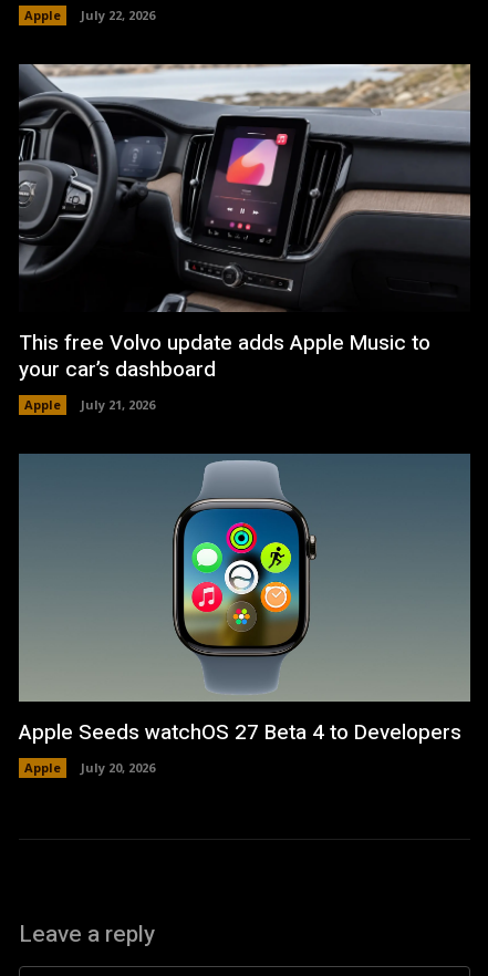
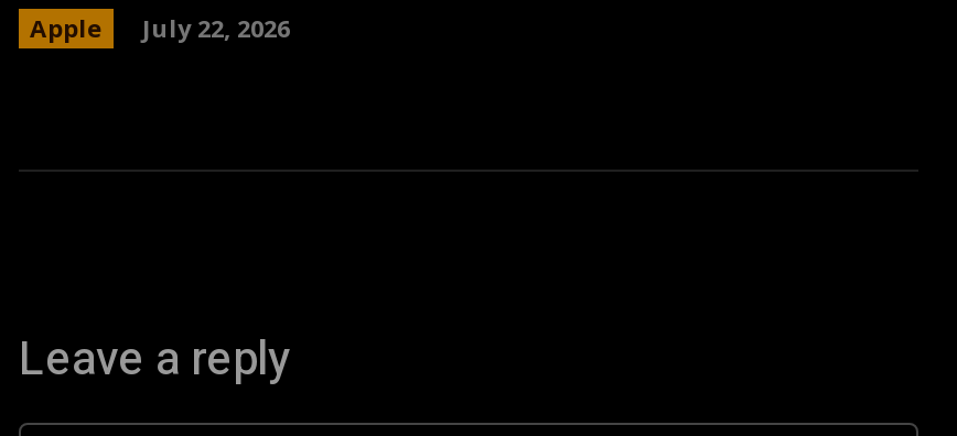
[18,63,471,413] [image] | This free Volvo update adds Apple Music to | your car’s dashboard | Apple | July 21, 2026 -> none
[19,453,470,776] [image] | Apple Seeds watchOS 27 Beta 4 to Developers | Apple | July 20, 2026 -> none

